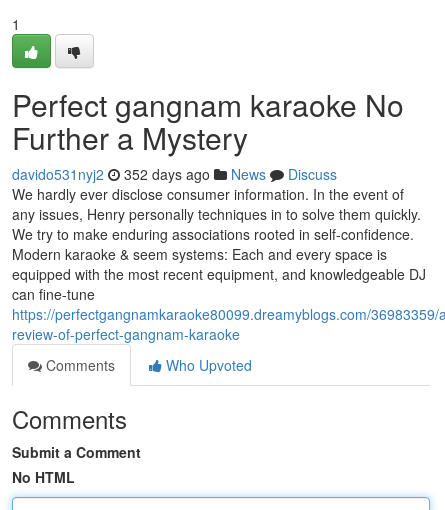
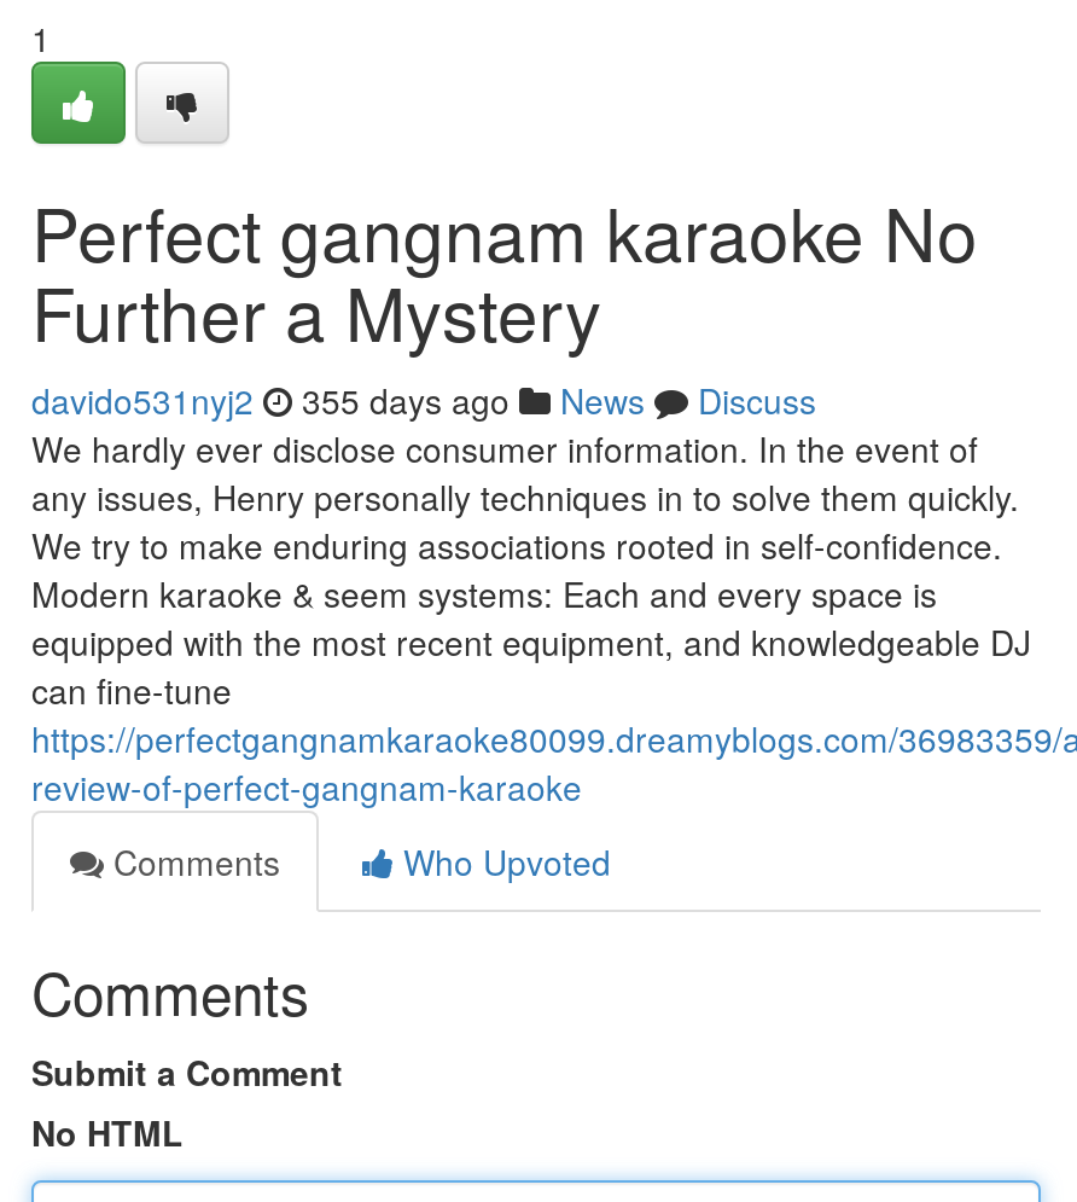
[12,164,337,184] davido531nyj2 352 days ago News Discuss -> [31,376,816,424] davido531nyj2 355 days ago News Discuss

